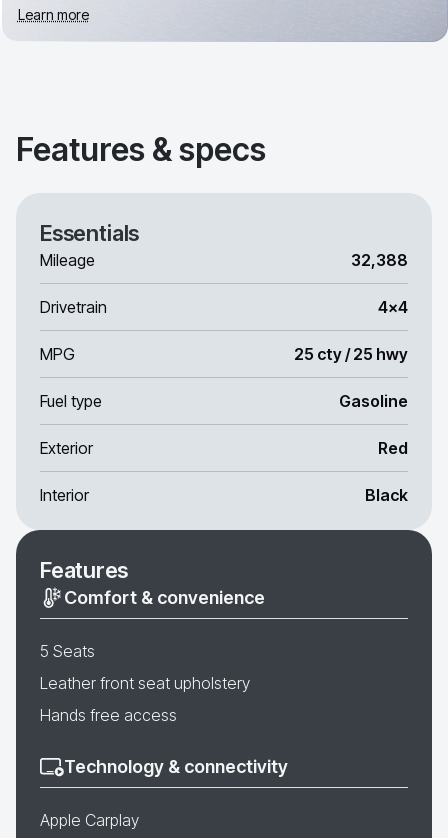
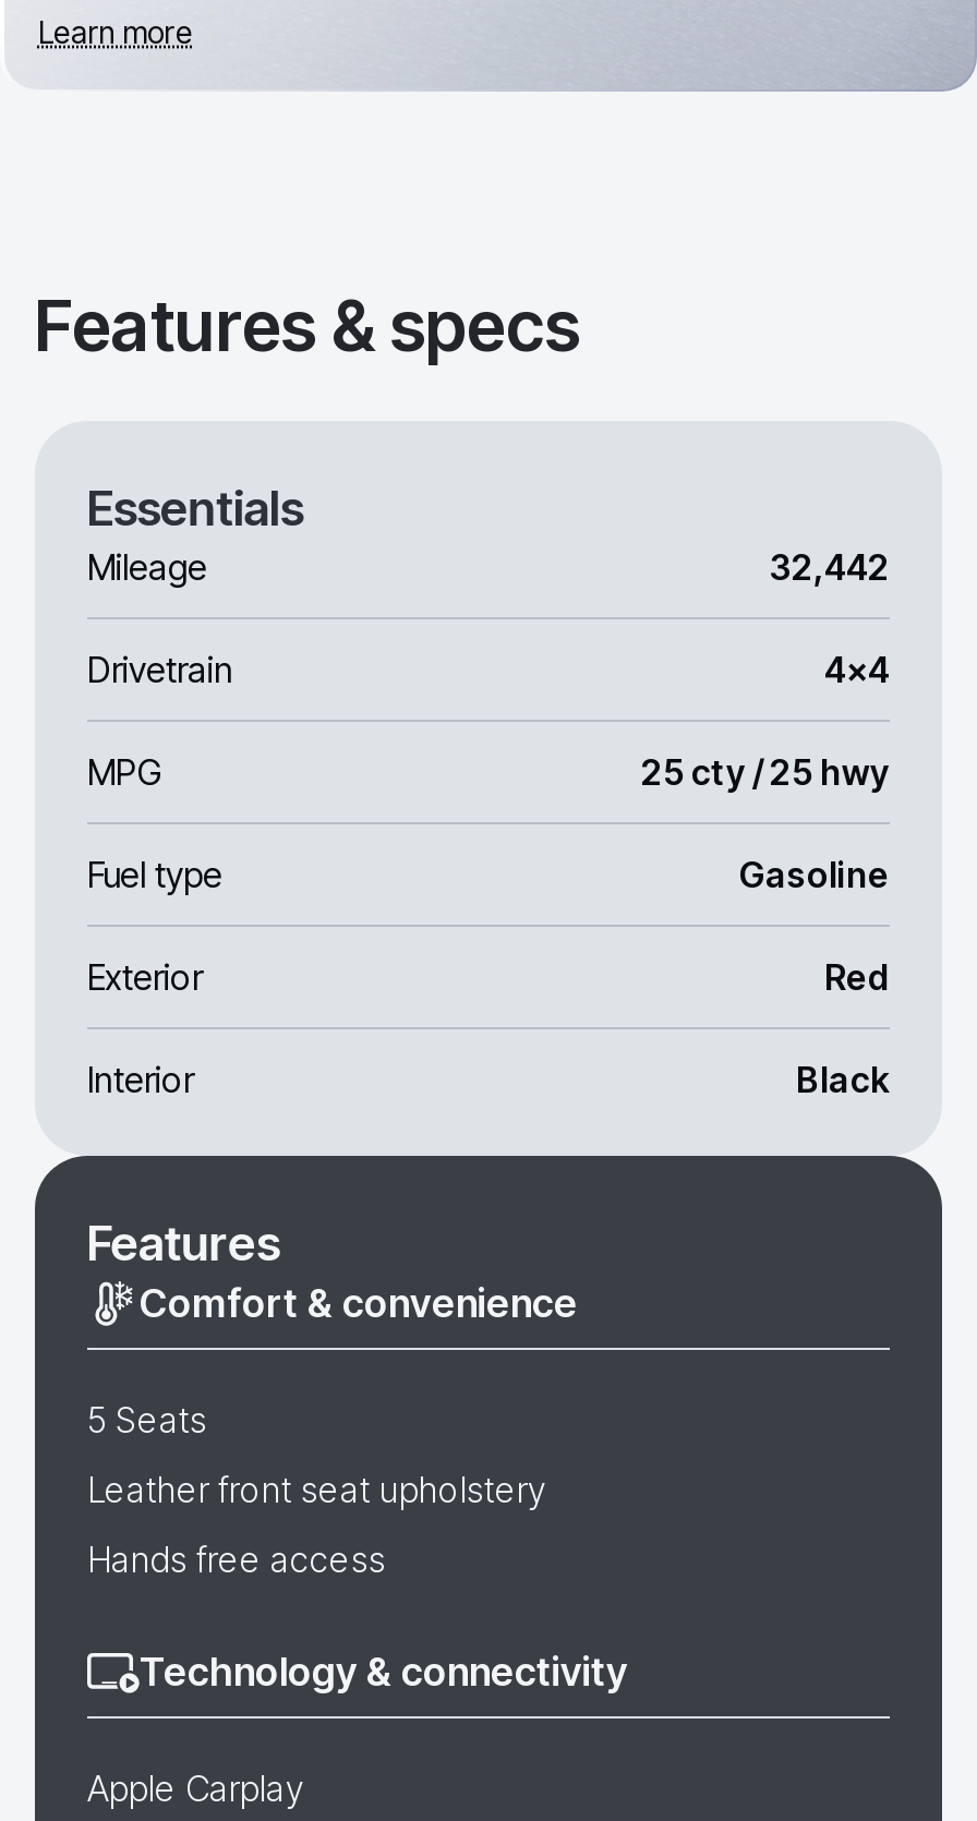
[351,250,408,270] 32,388 -> [770,545,890,589] 32,442

